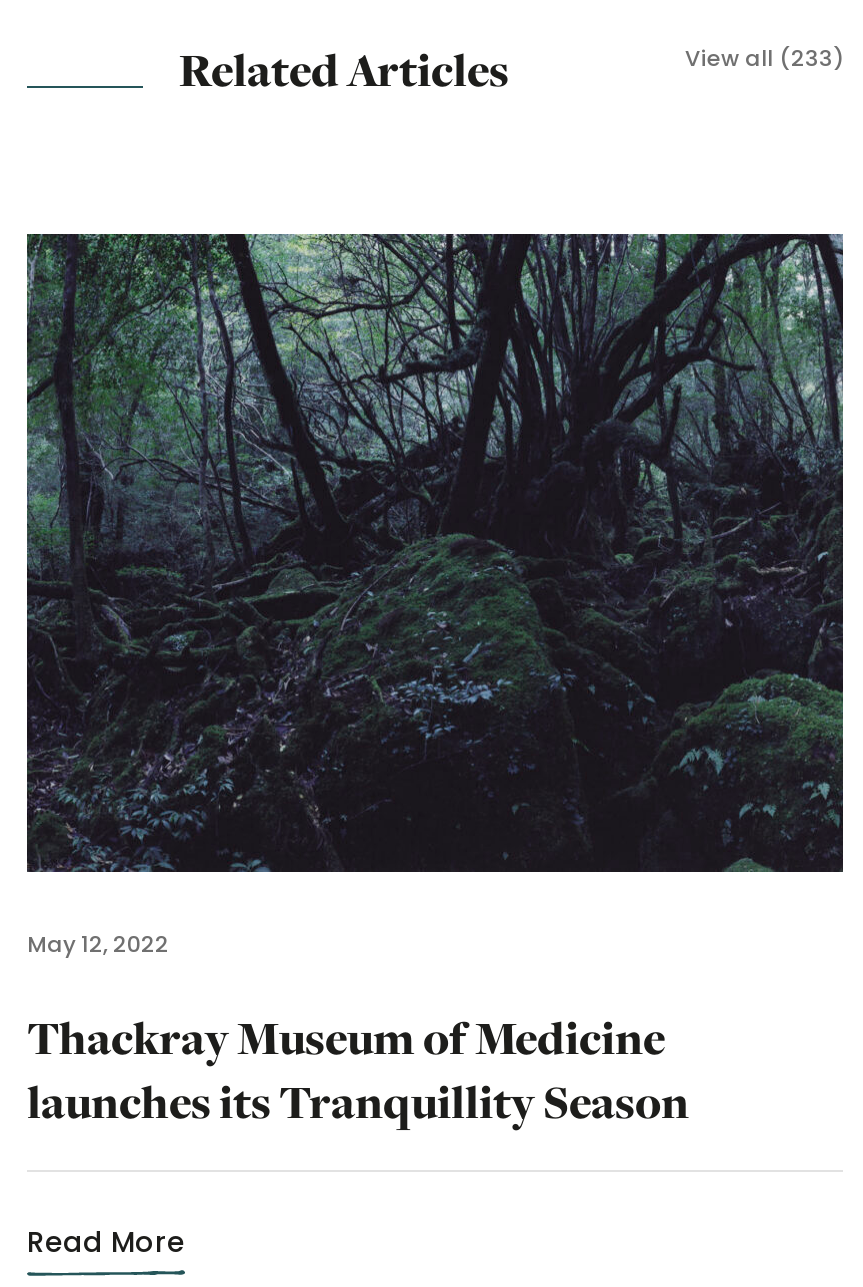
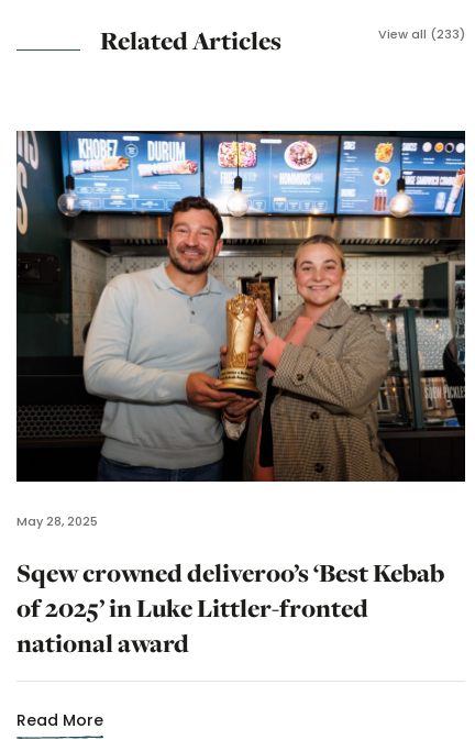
[25,232,845,959] [image] | May 12, 2022 -> [16,130,466,530] [image] | May 28, 2025
[27,1005,689,1133] Thackray Museum of Medicine | launches its Tranquillity Season -> [16,555,444,660] Sqew crowned deliveroo’s ‘Best Kebab | of 2025’ in Luke Littler-fronted | national award

